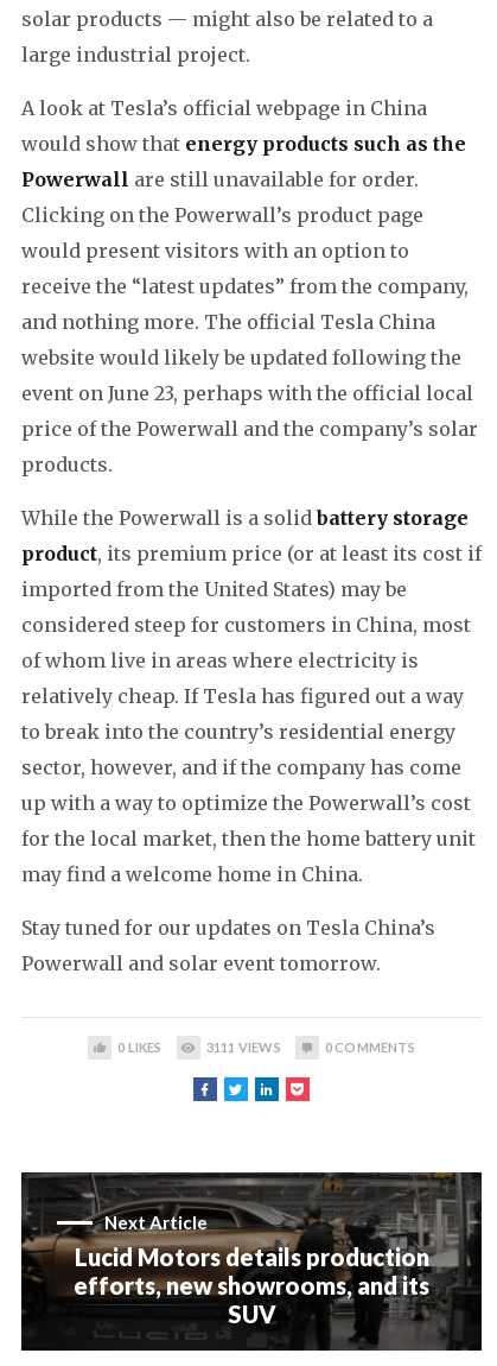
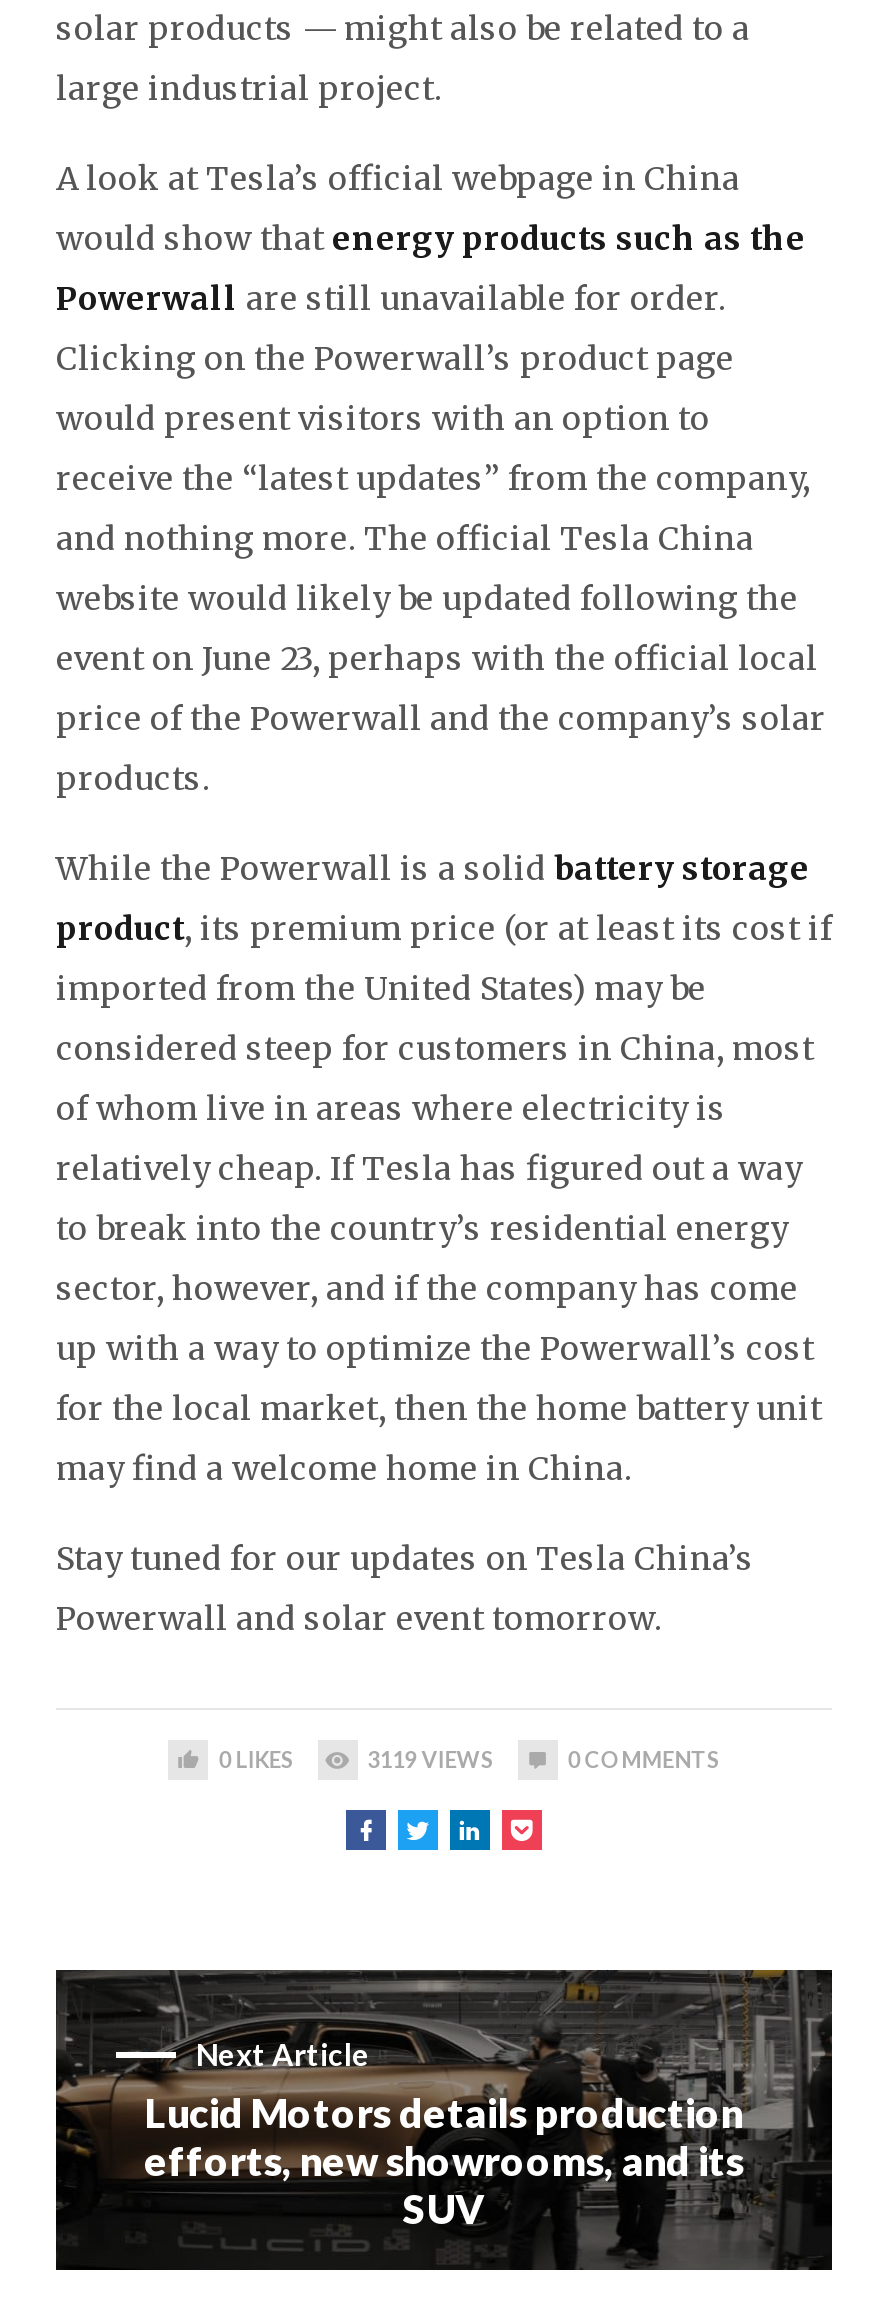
[206,1040,281,1055] 3111 VIEWS -> [367,1747,493,1773] 3119 VIEWS

